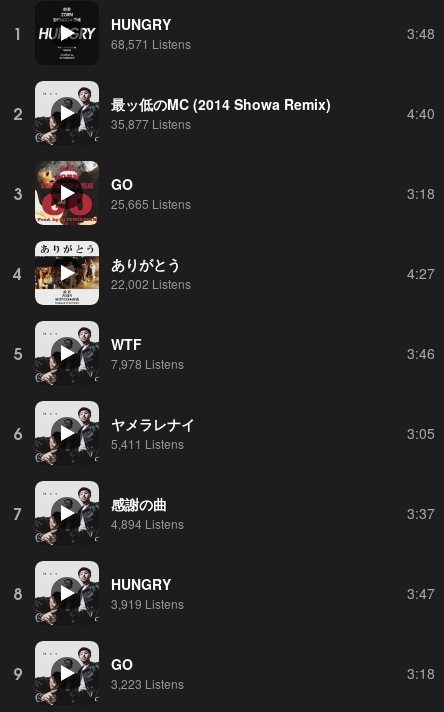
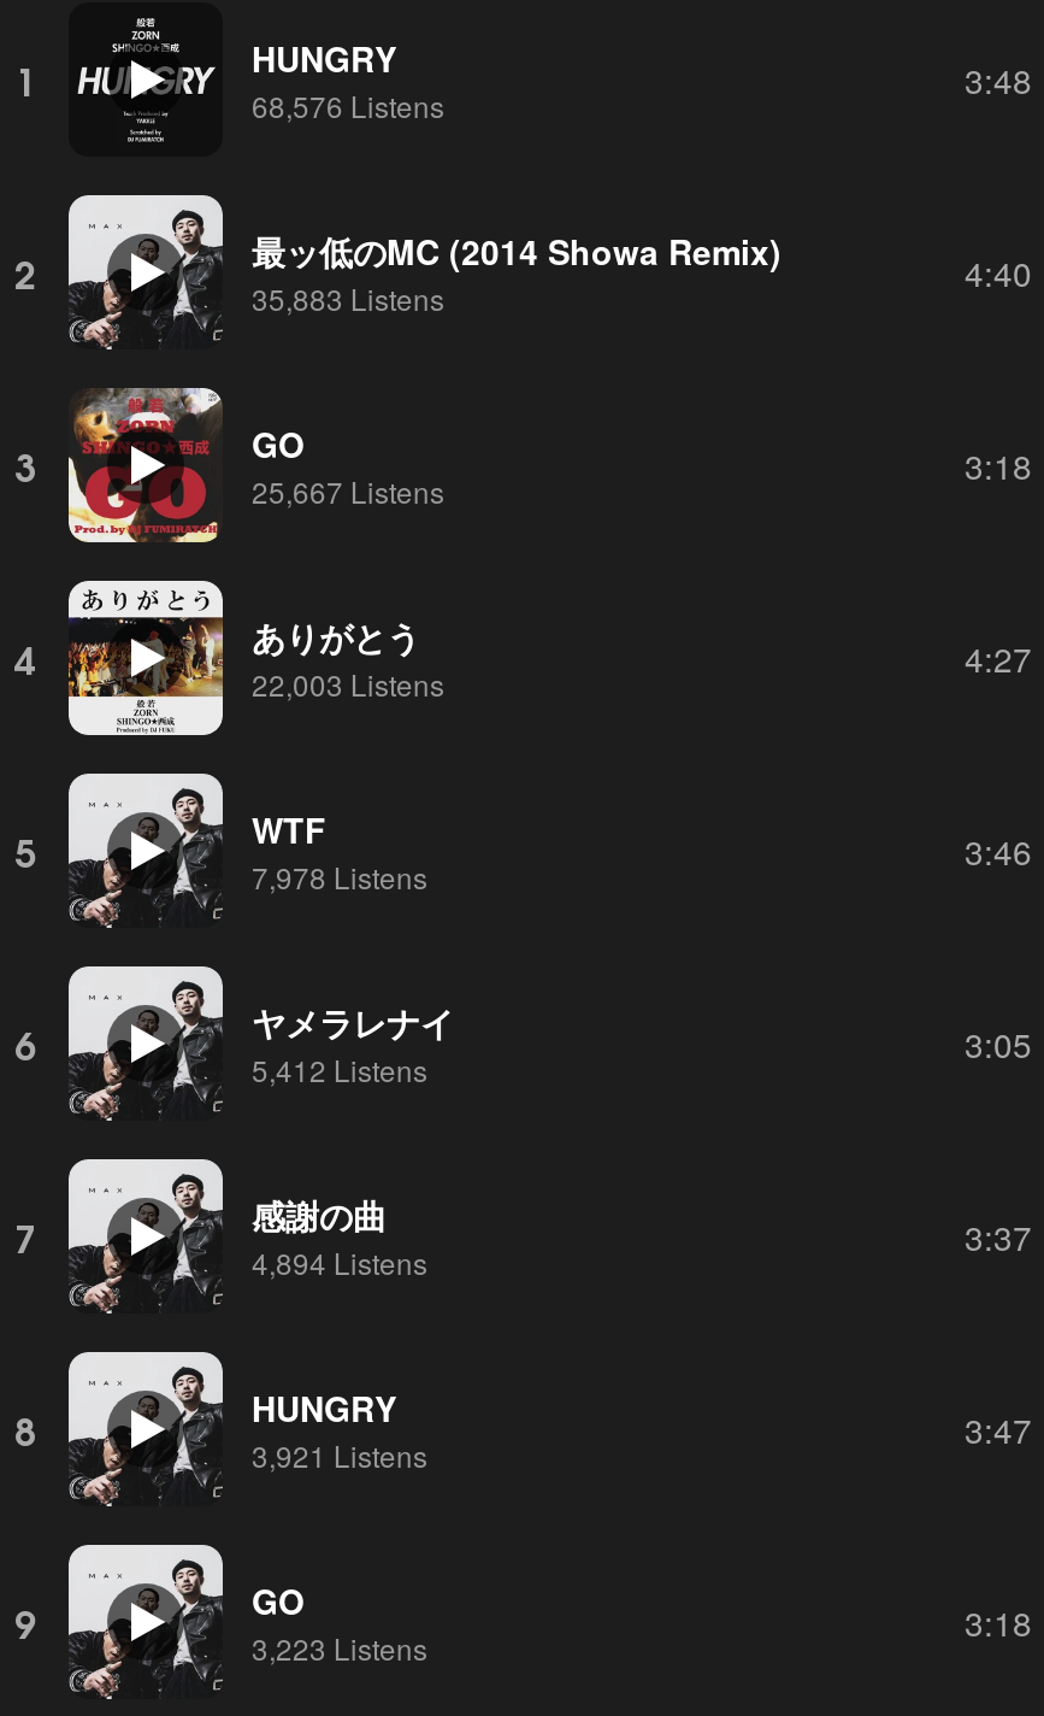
[111,34,191,51] 68,571 Listens -> [252,83,444,124] 68,576 Listens
[111,114,191,131] 35,877 Listens -> [252,276,444,317] 35,883 Listens
[111,194,191,211] 25,665 Listens -> [252,469,444,510] 25,667 Listens
[111,274,191,291] 22,002 Listens -> [252,662,444,703] 22,003 Listens
[111,434,184,451] 5,411 Listens -> [252,1047,427,1088] 5,412 Listens
[111,594,184,611] 3,919 Listens -> [252,1433,427,1474] 3,921 Listens

